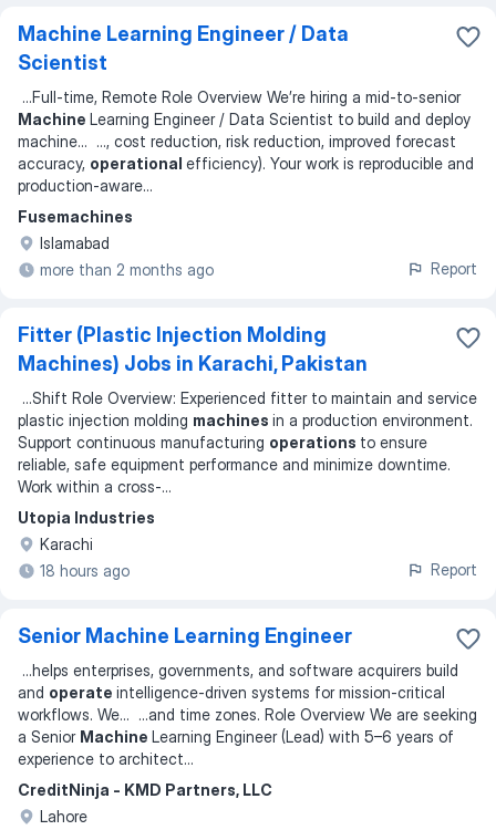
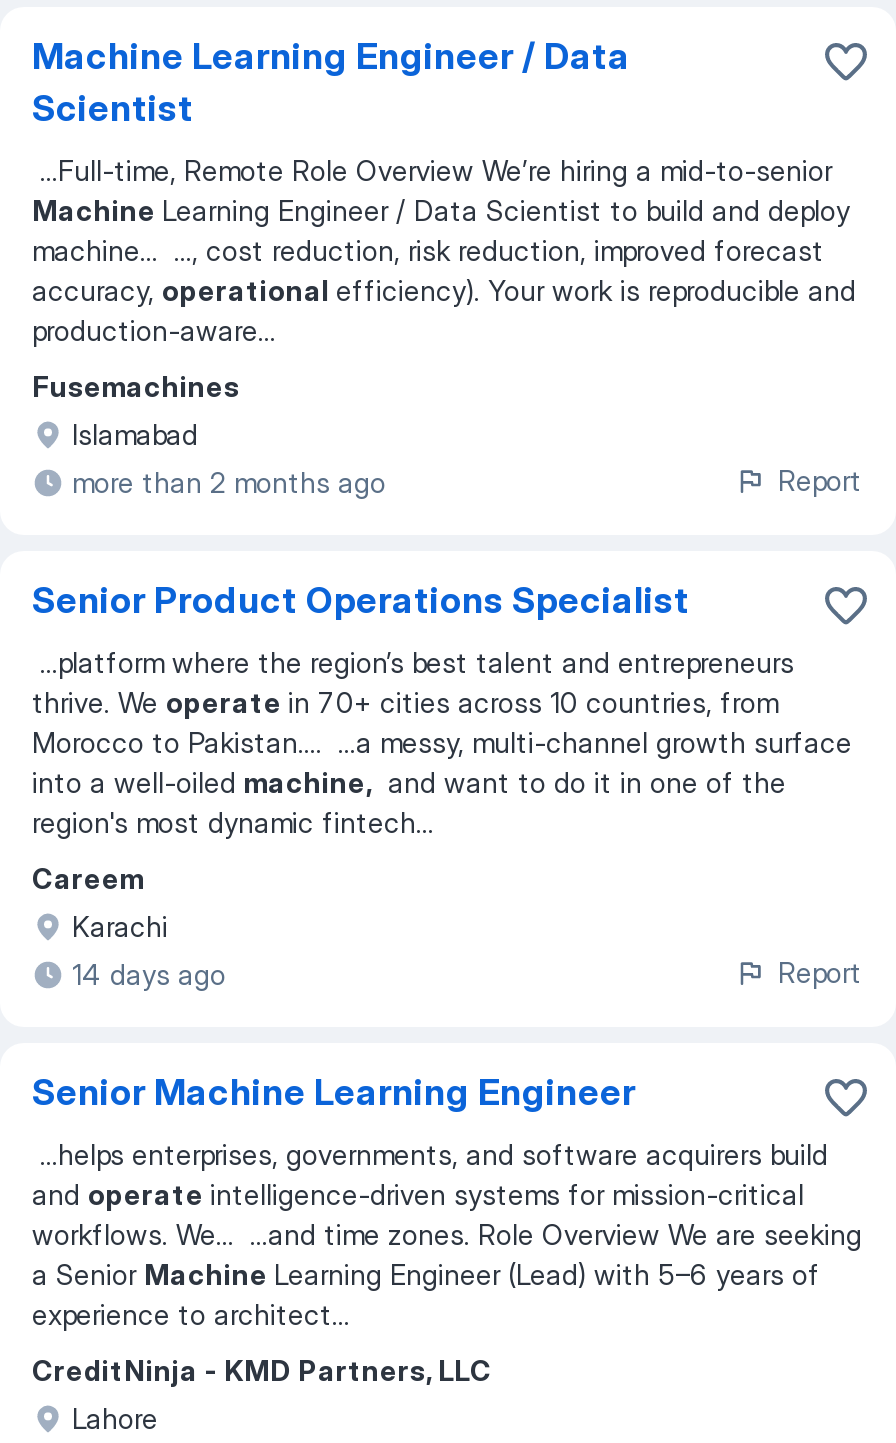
[18,323,368,375] Fitter (Plastic Injection Molding | Machines) Jobs in Karachi, Pakistan -> [32,579,690,621] Senior Product Operations Specialist
[18,388,477,496] ...Shift Role Overview: Experienced fitter to maintain and service | plastic injection molding machines in a production environment. | Support continuous manufacturing operations to ensure | reliable, safe equipment performance and minimize downtime. | Work within a cross-... -> [32,645,852,839] ...platform where the region’s best talent and entrepreneurs | thrive. We operate in 70+ cities across 10 countries, from | Morocco to Pakistan.... ...a messy, multi-channel growth surface | into a well-oiled machine, and want to do it in one of the | region's most dynamic fintech...
[18,508,155,527] Utopia Industries -> [32,861,144,895] Careem
[40,561,130,580] 18 hours ago -> [72,957,226,991] 14 days ago

